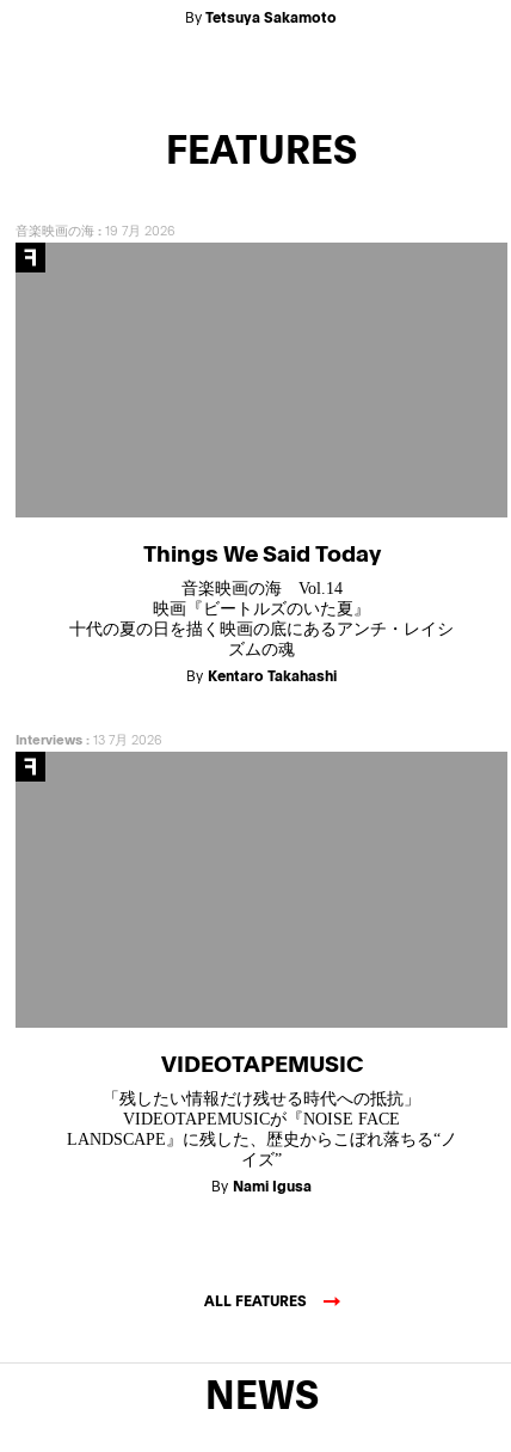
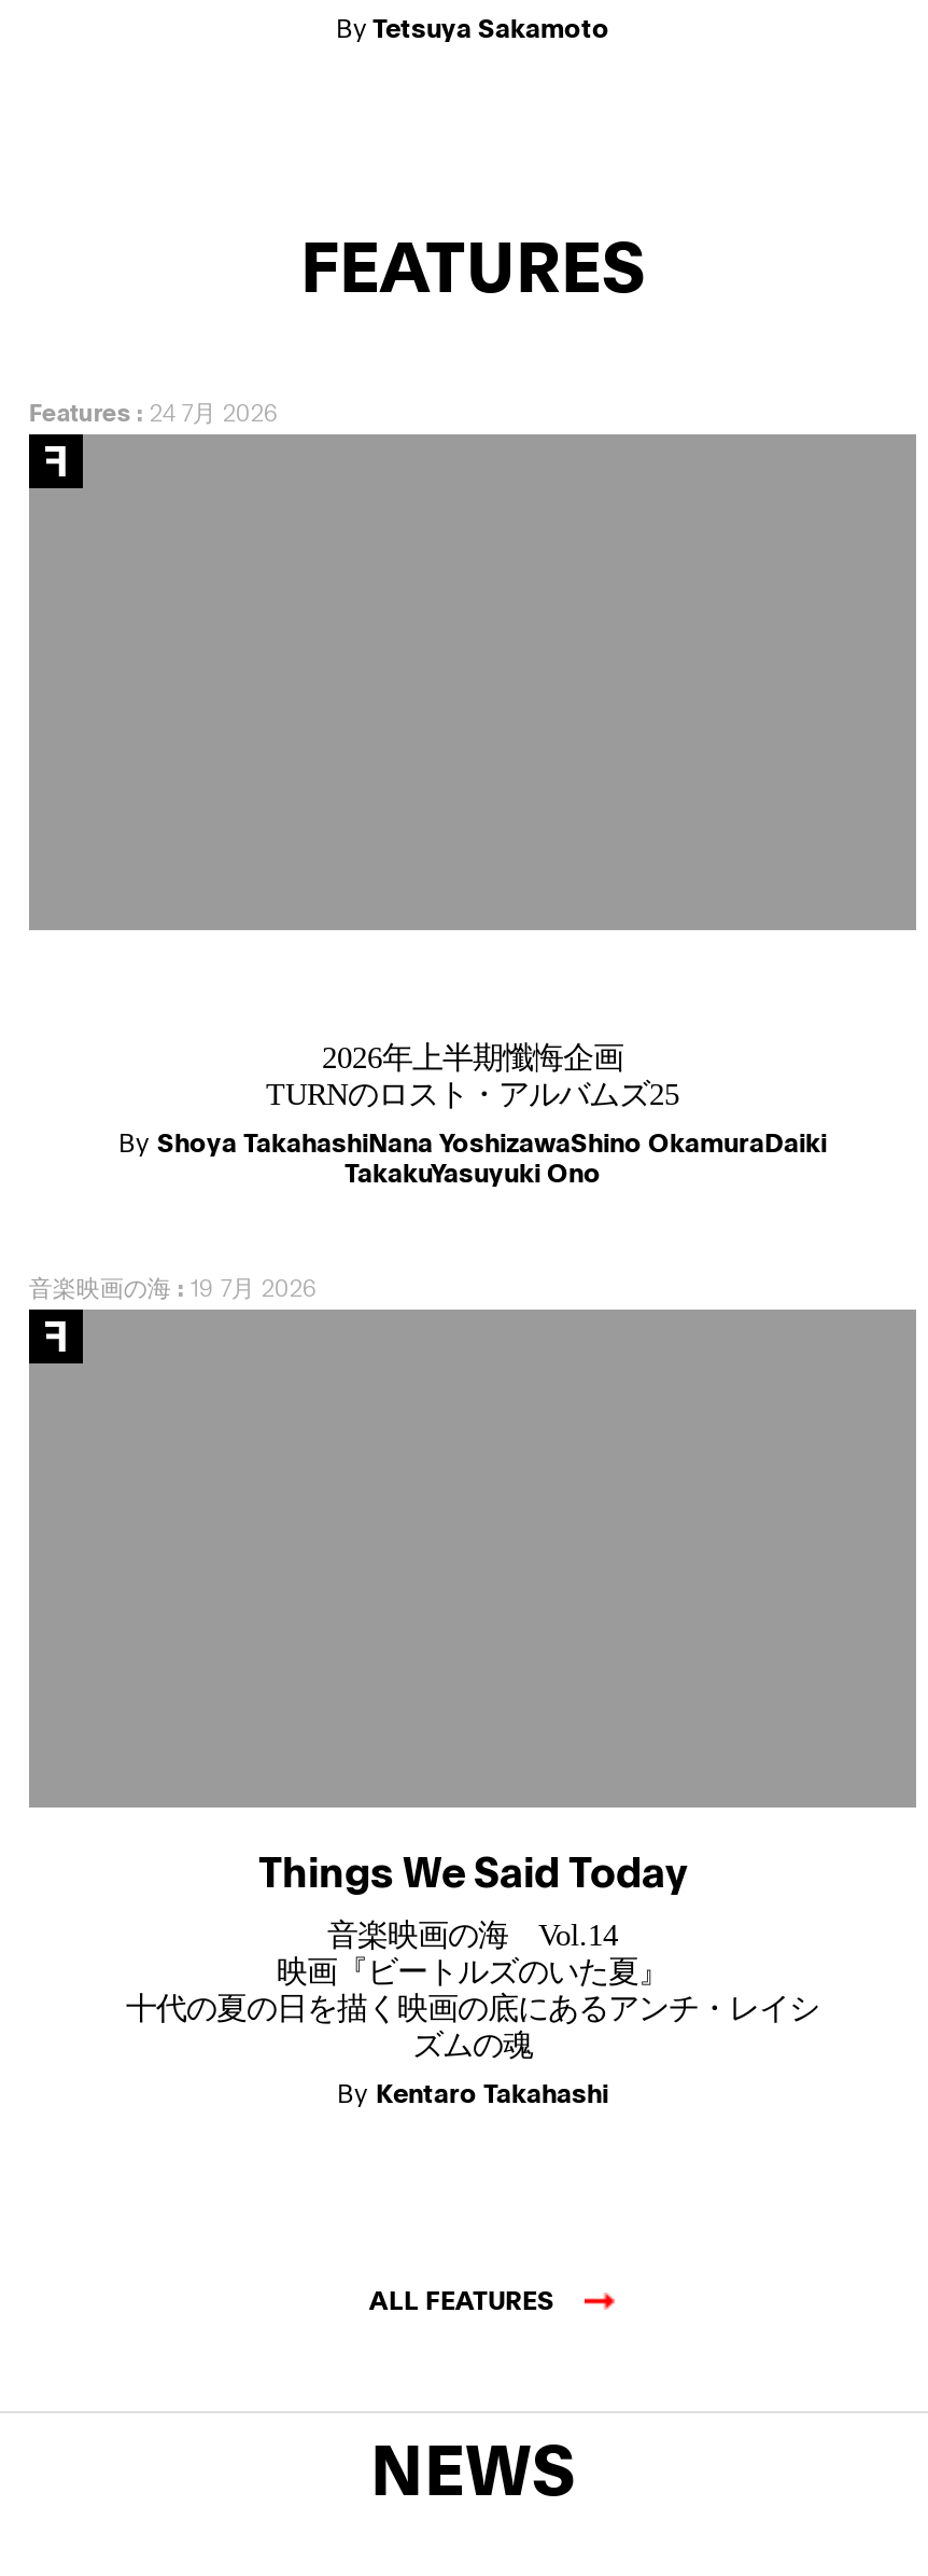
none -> [29,395,279,427] Features: 24 7月 2026
none -> [118,1041,827,1189] 2026年上半期懺悔企画 | TURNのロスト・アルバムズ25 | By Shoya TakahashiNana YoshizawaShino OkamuraDaiki | TakakuYasuyuki Ono
moved [15,221,454,685] -> [29,1271,819,2109]: 音楽映画の海: 19 7月 2026 | Things We Said Today | 音楽映画の海 Vol.14 | 映画『ビートルズのいた夏』 | 十代の夏の日を描く映画の底にあるアンチ・レイシ | ズムの魂 | By Kentaro Takahashi
[15,731,162,748] Interviews: 13 7月 2026 -> none
[66,1047,457,1195] VIDEOTAPEMUSIC | 「残したい情報だけ残せる時代への抵抗」 | VIDEOTAPEMUSICが『NOISE FACE | LANDSCAPE』に残した、歴史からこぼれ落ちる“ノ | イズ” | By Nami Igusa -> none

